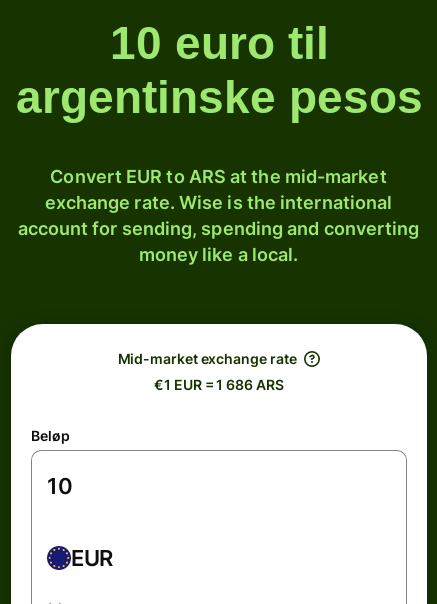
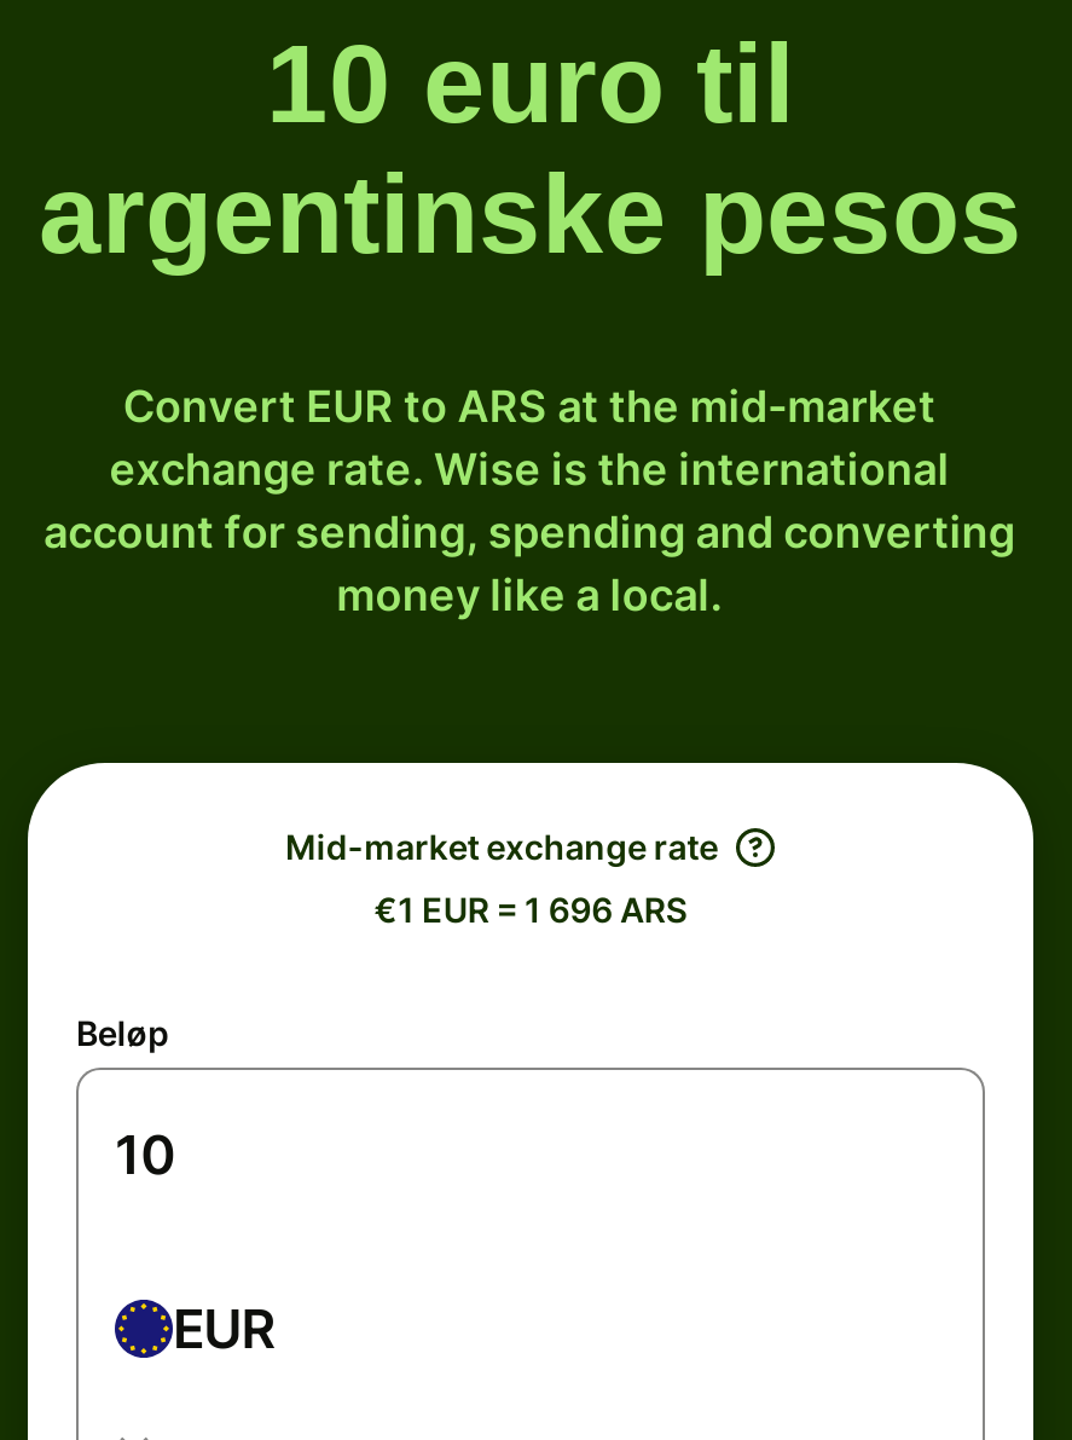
[154,376,284,393] €1 EUR = 1 686 ARS -> [374,889,687,930] €1 EUR = 1 696 ARS

